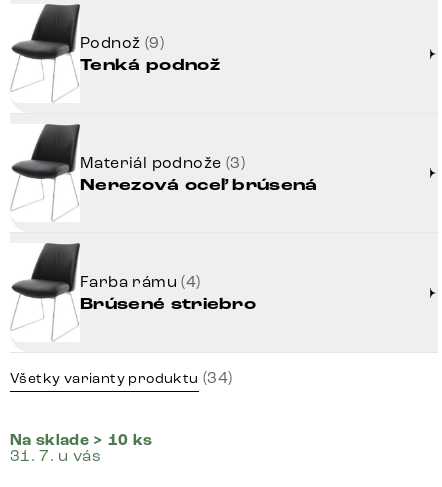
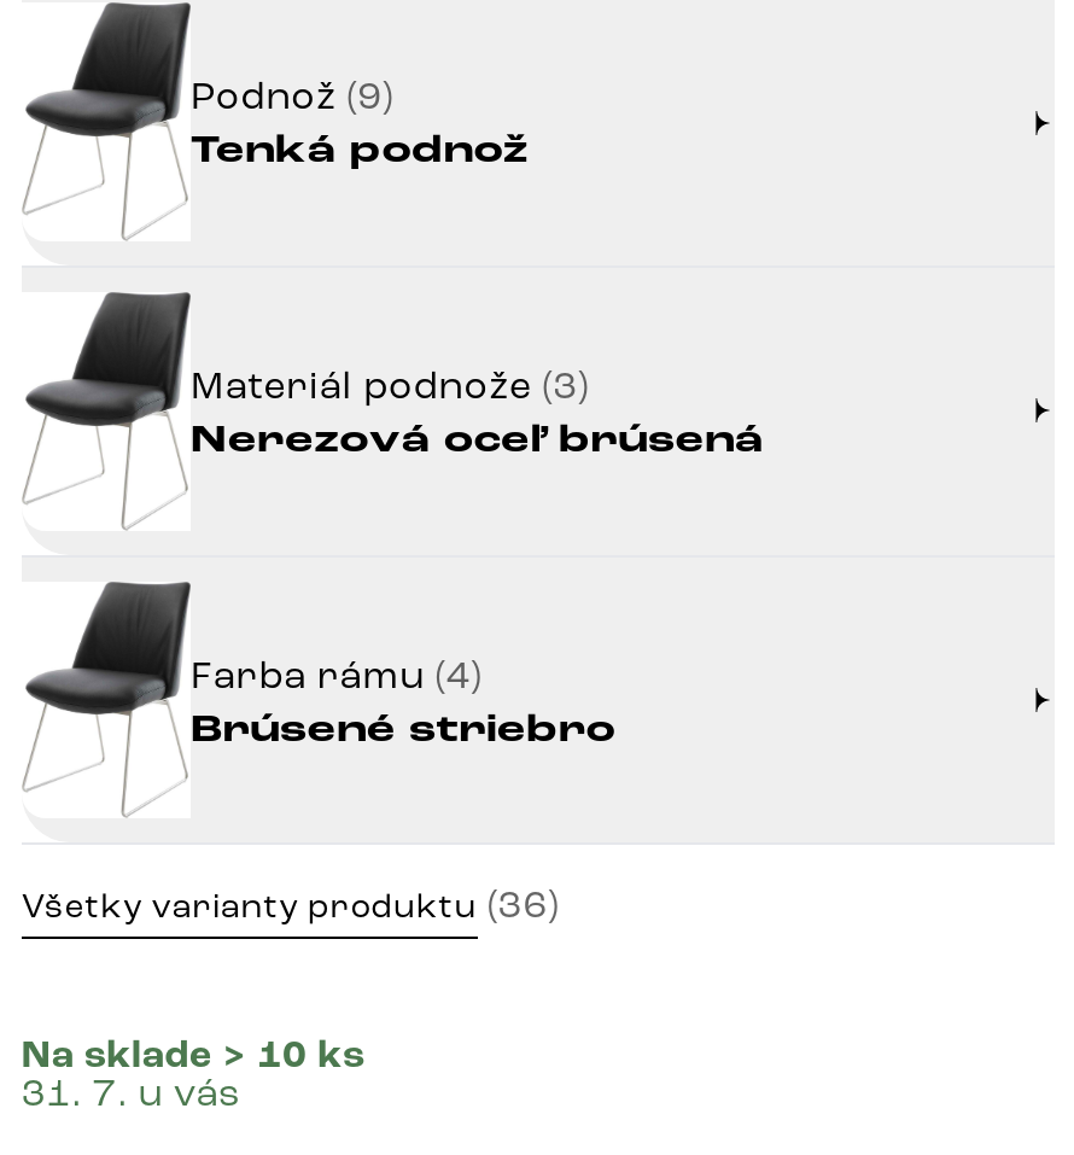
[10,368,233,387] Všetky varianty produktu (34) -> [22,882,559,928] Všetky varianty produktu (36)

